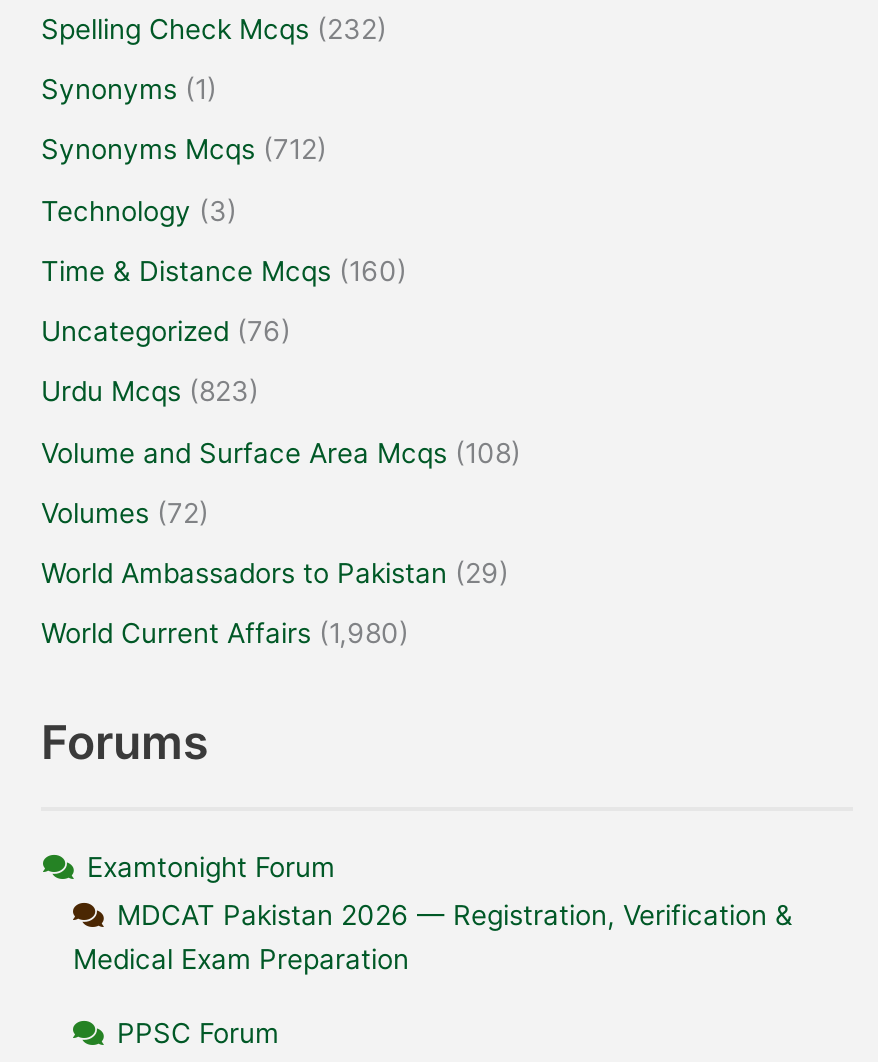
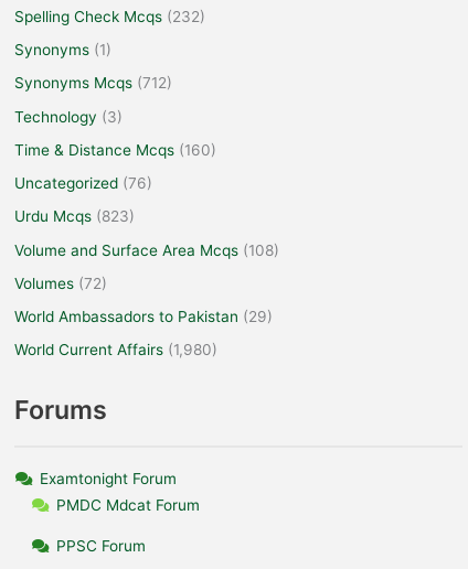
[73,898,793,974] MDCAT Pakistan 2026 — Registration, Verification & | Medical Exam Preparation -> [56,496,200,513] PMDC Mdcat Forum

